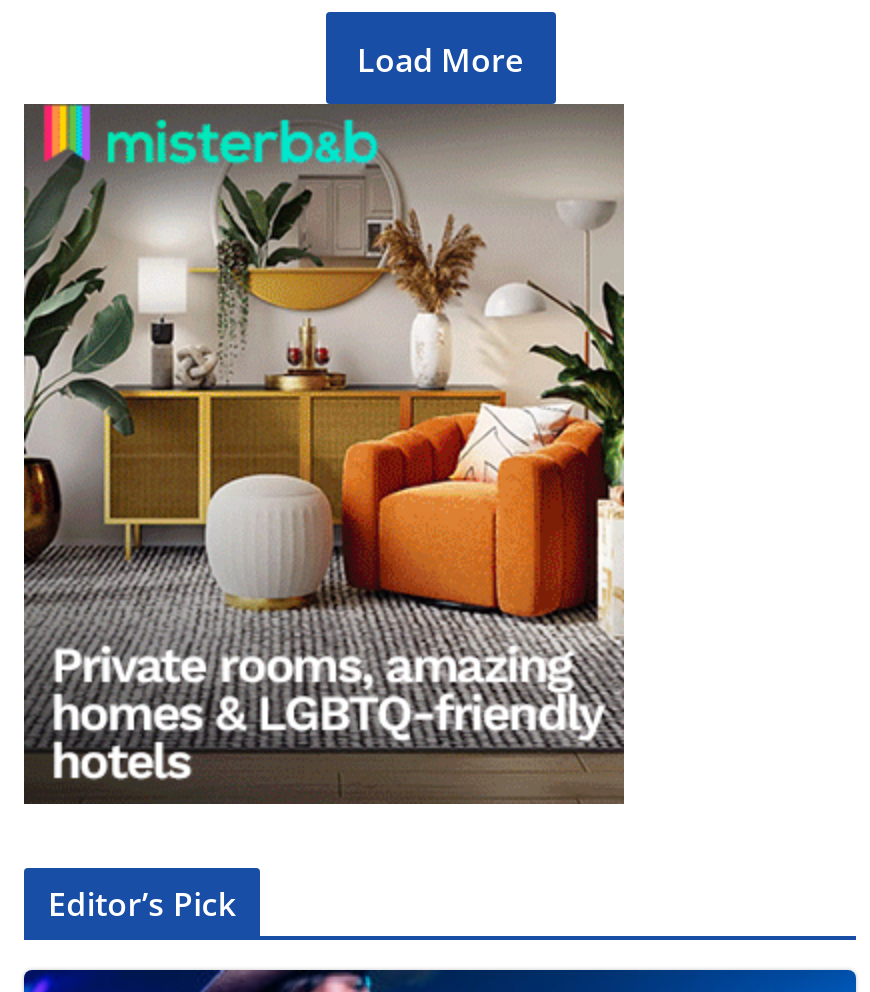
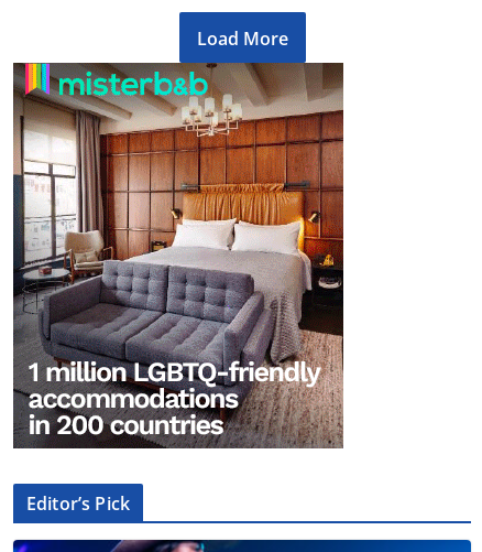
[22,104,626,802] [image] -> [12,63,344,448] [image]

